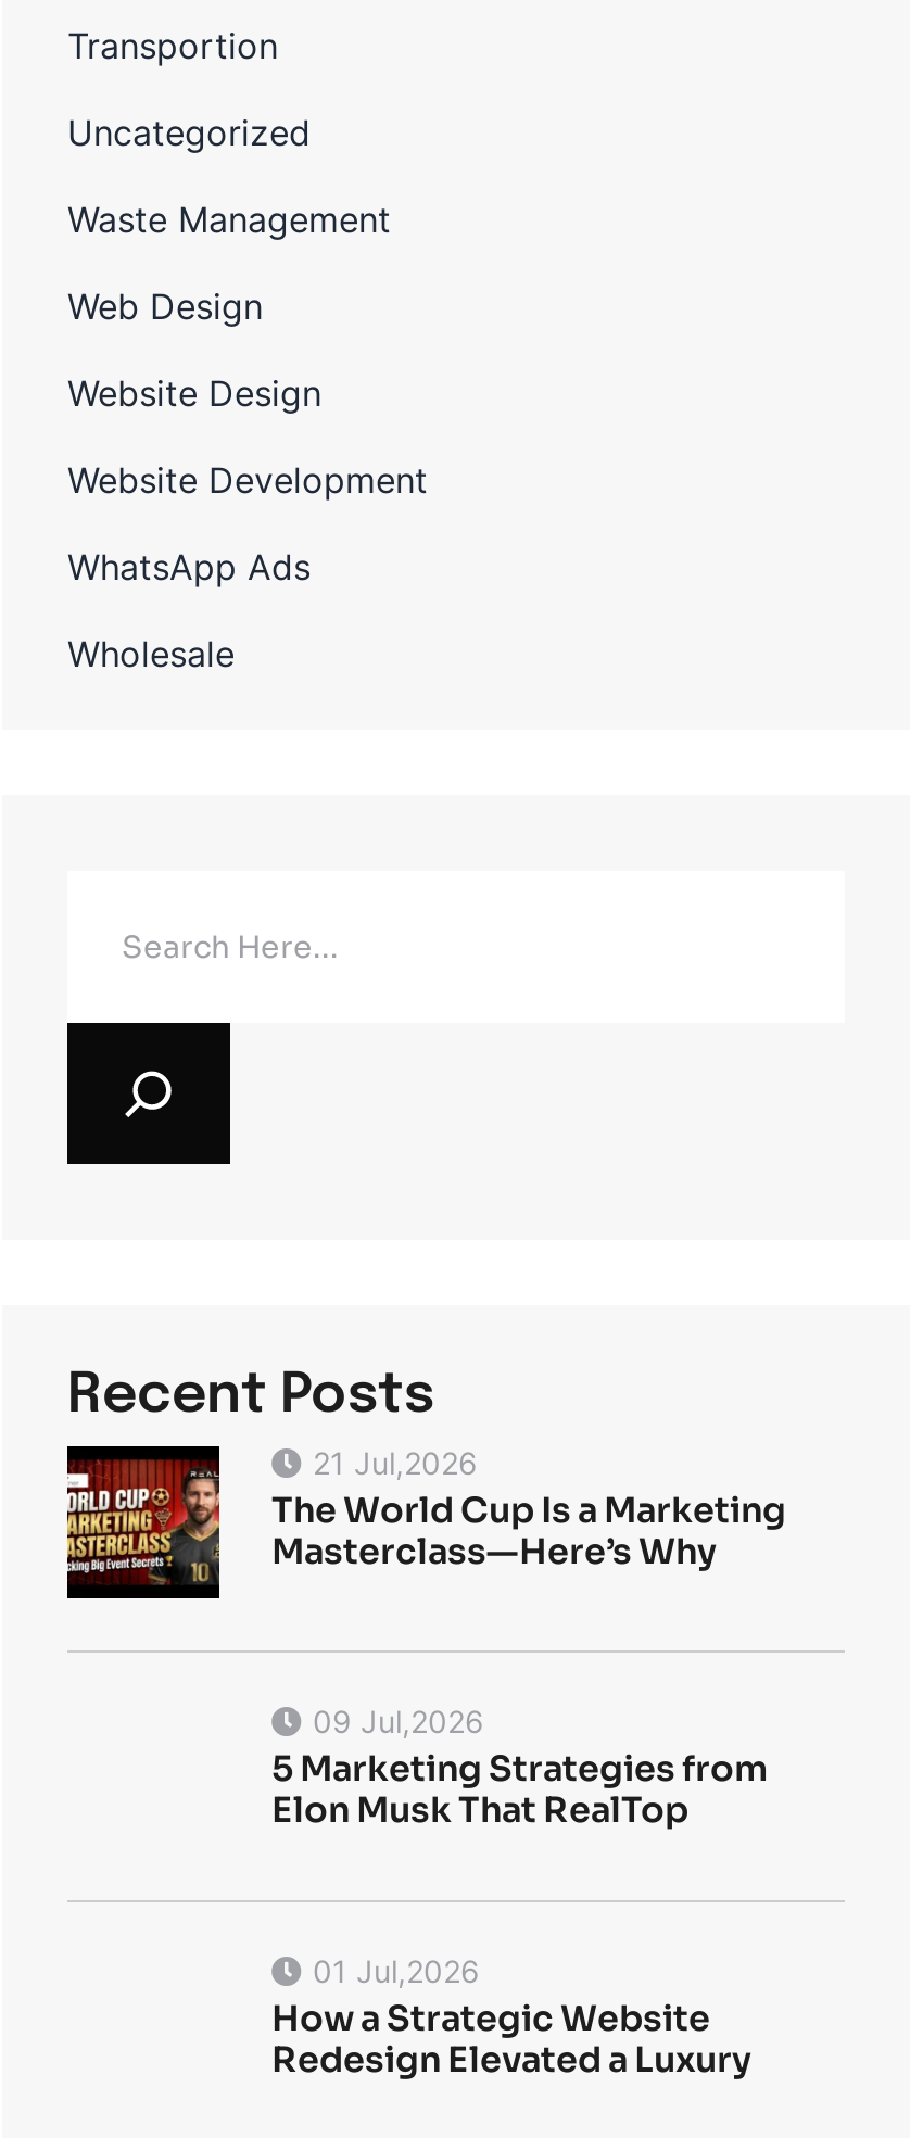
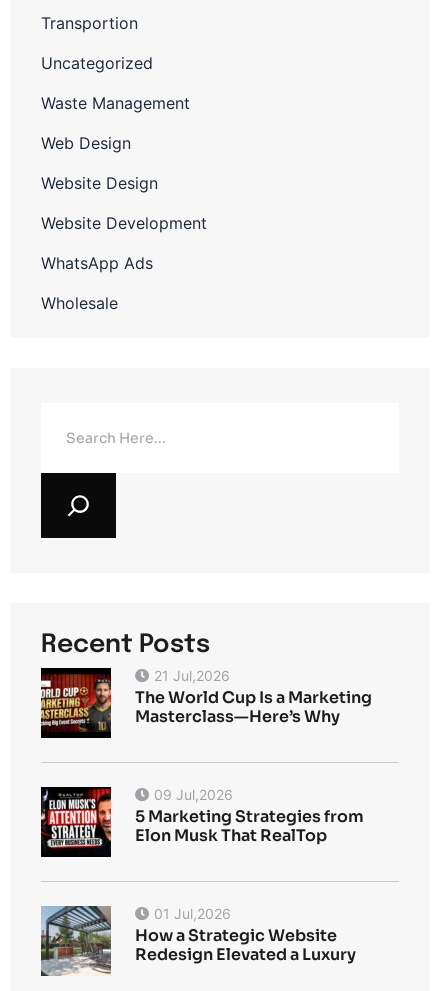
none -> [40,786,112,858] [image]
none -> [40,905,112,977] [image]

